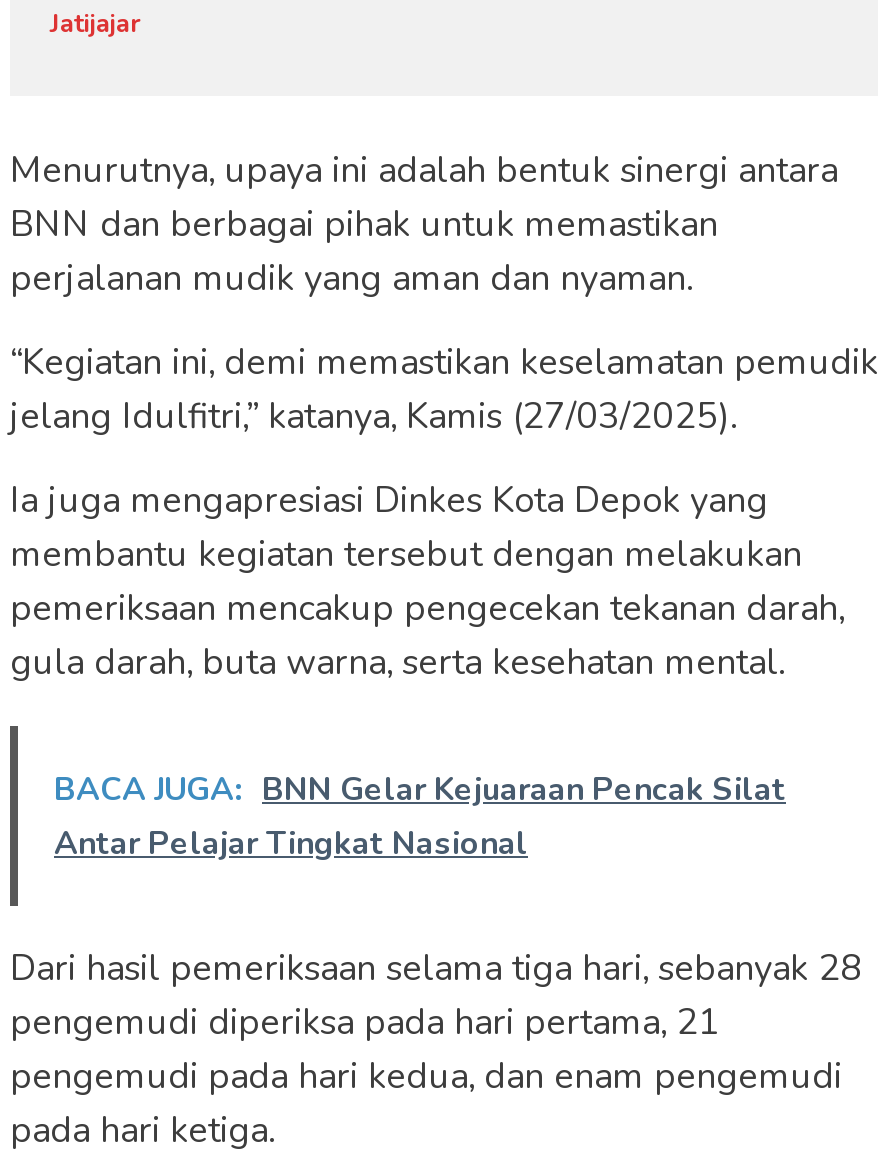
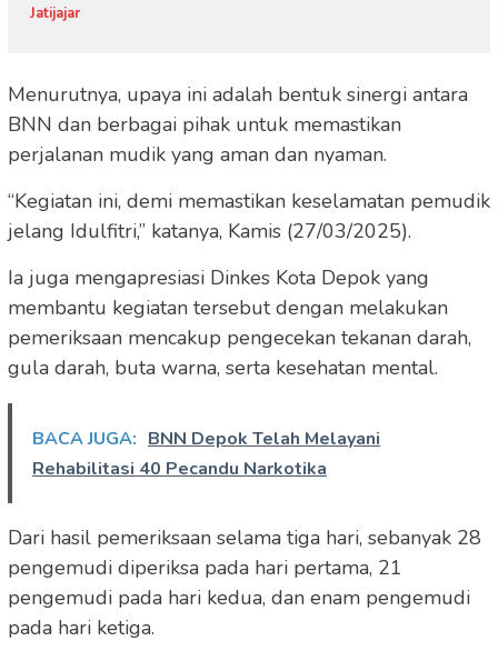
[54,768,786,866] BACA JUGA: BNN Gelar Kejuaraan Pencak Silat | Antar Pelajar Tingkat Nasional -> [32,427,380,481] BACA JUGA: BNN Depok Telah Melayani | Rehabilitasi 40 Pecandu Narkotika

